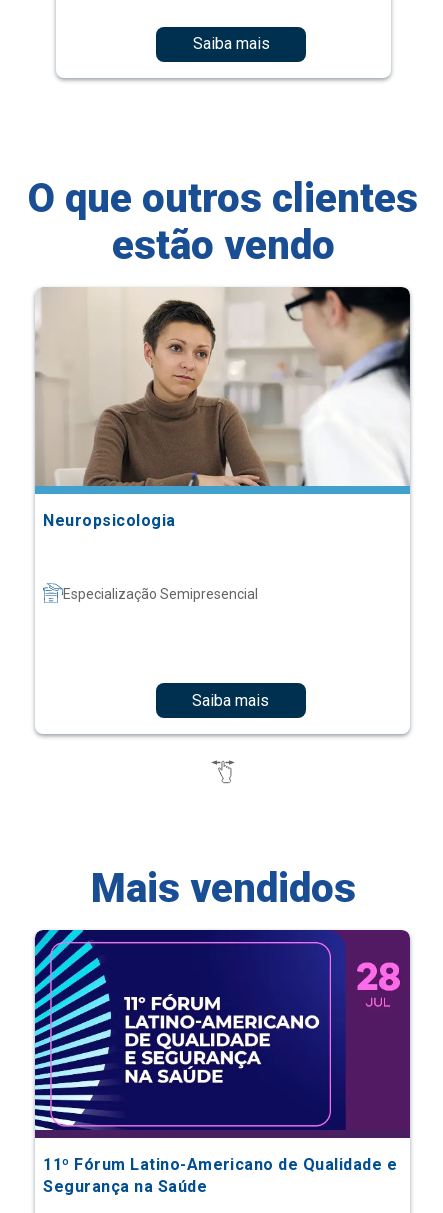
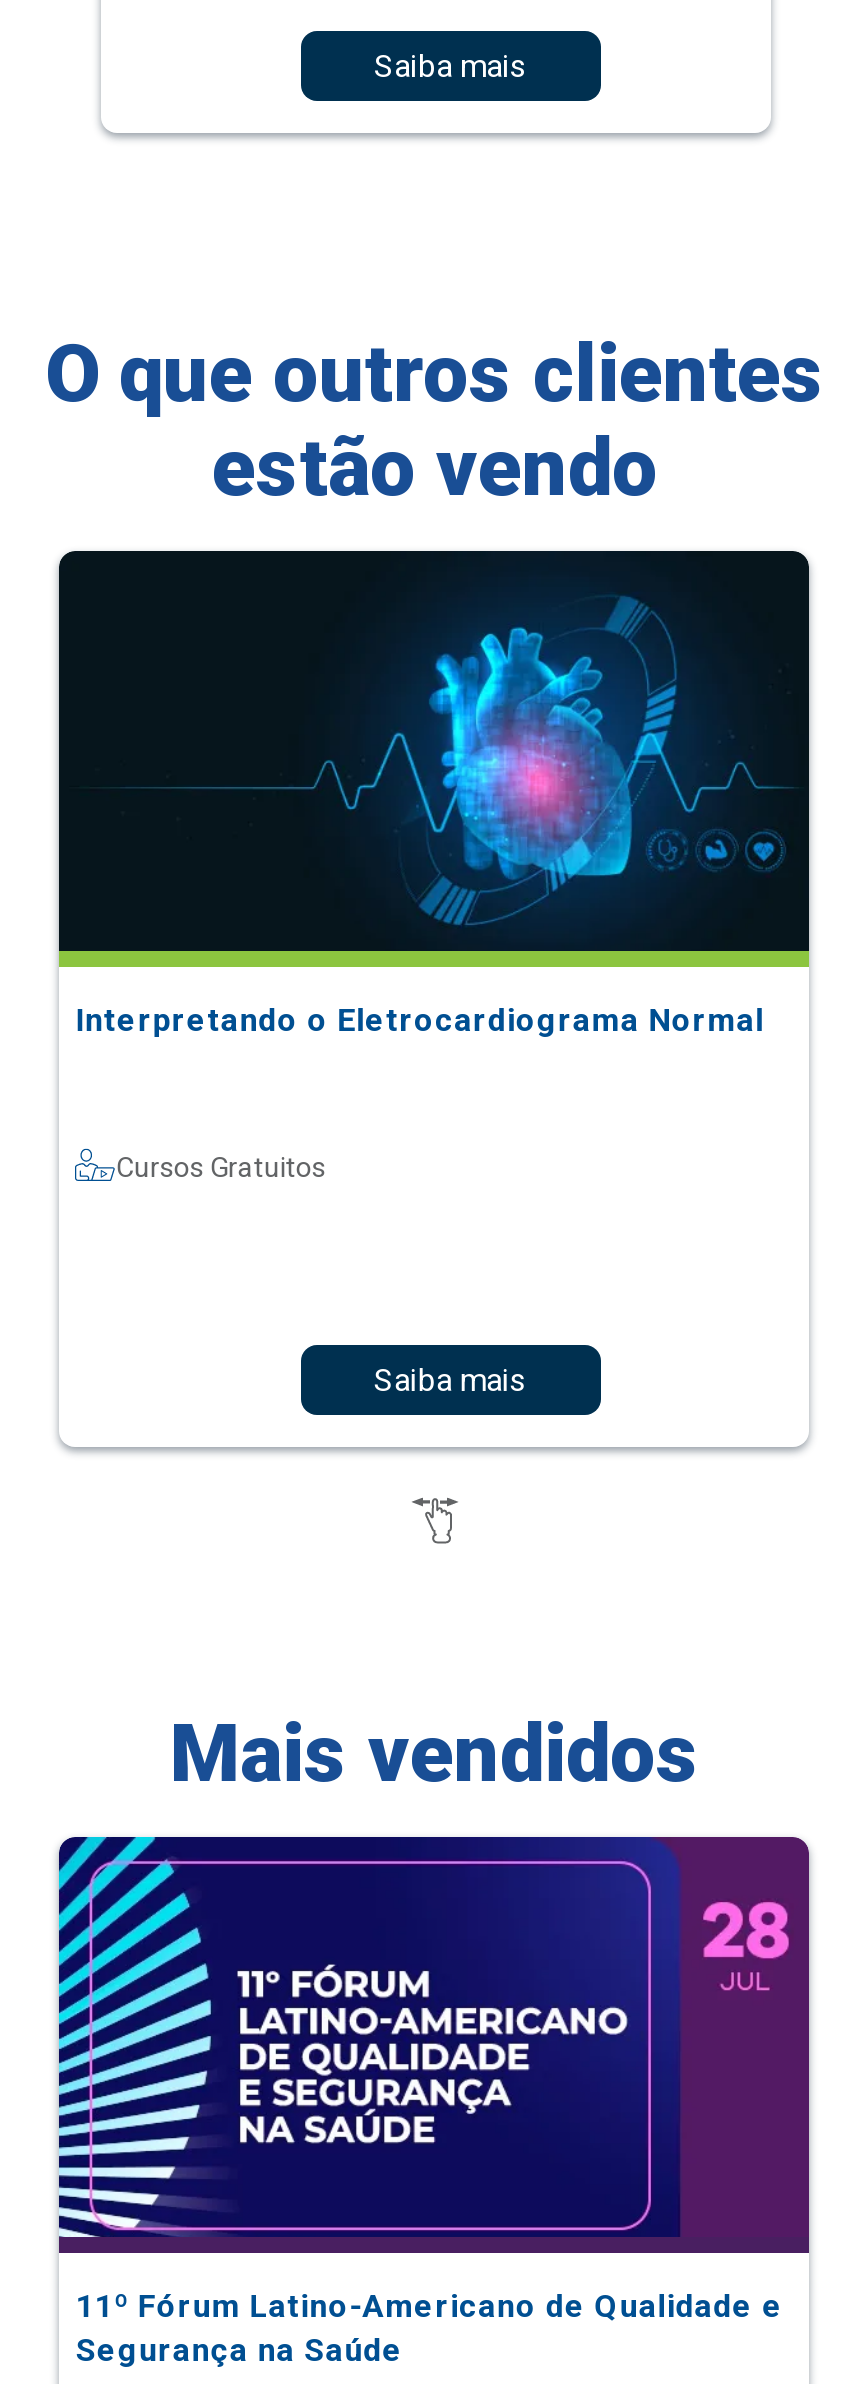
[34,286,411,530] [image] | Neuropsicologia -> [57,548,811,1039] [image] | Interpretando o Eletrocardiograma Normal
[63,586,258,602] Especialização Semipresencial -> [116,1151,326,1183] Cursos Gratuitos

